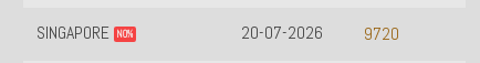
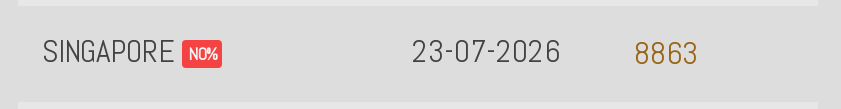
[241,23,323,45] 20-07-2026 -> [412,33,560,73] 23-07-2026
[364,23,399,45] 9720 -> [634,34,698,74] 8863

